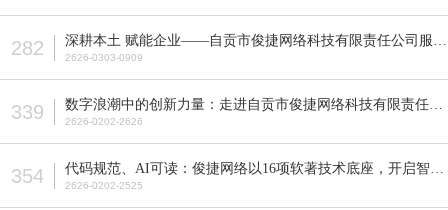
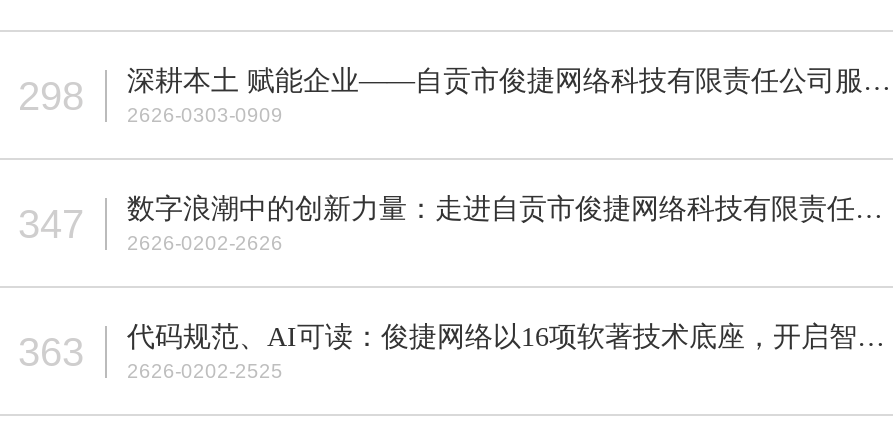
[10,37,143,63] 282 2626-0303-0909 -> [18,74,283,126] 298 2626-0303-0909
[10,101,143,127] 339 2626-0202-2626 -> [18,202,283,254] 347 2626-0202-2626
[10,165,143,191] 354 2626-0202-2525 -> [18,330,283,382] 363 2626-0202-2525

